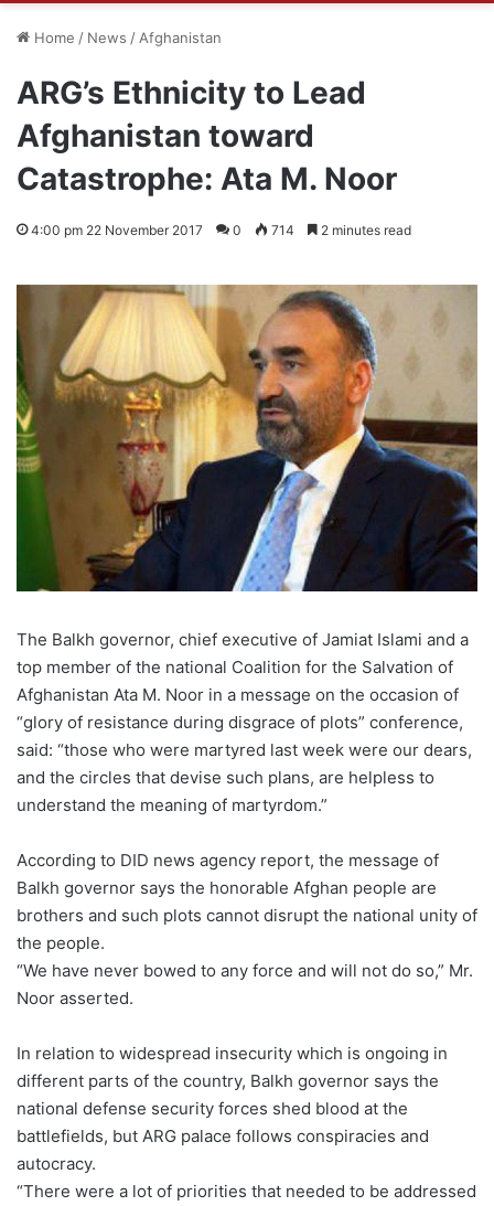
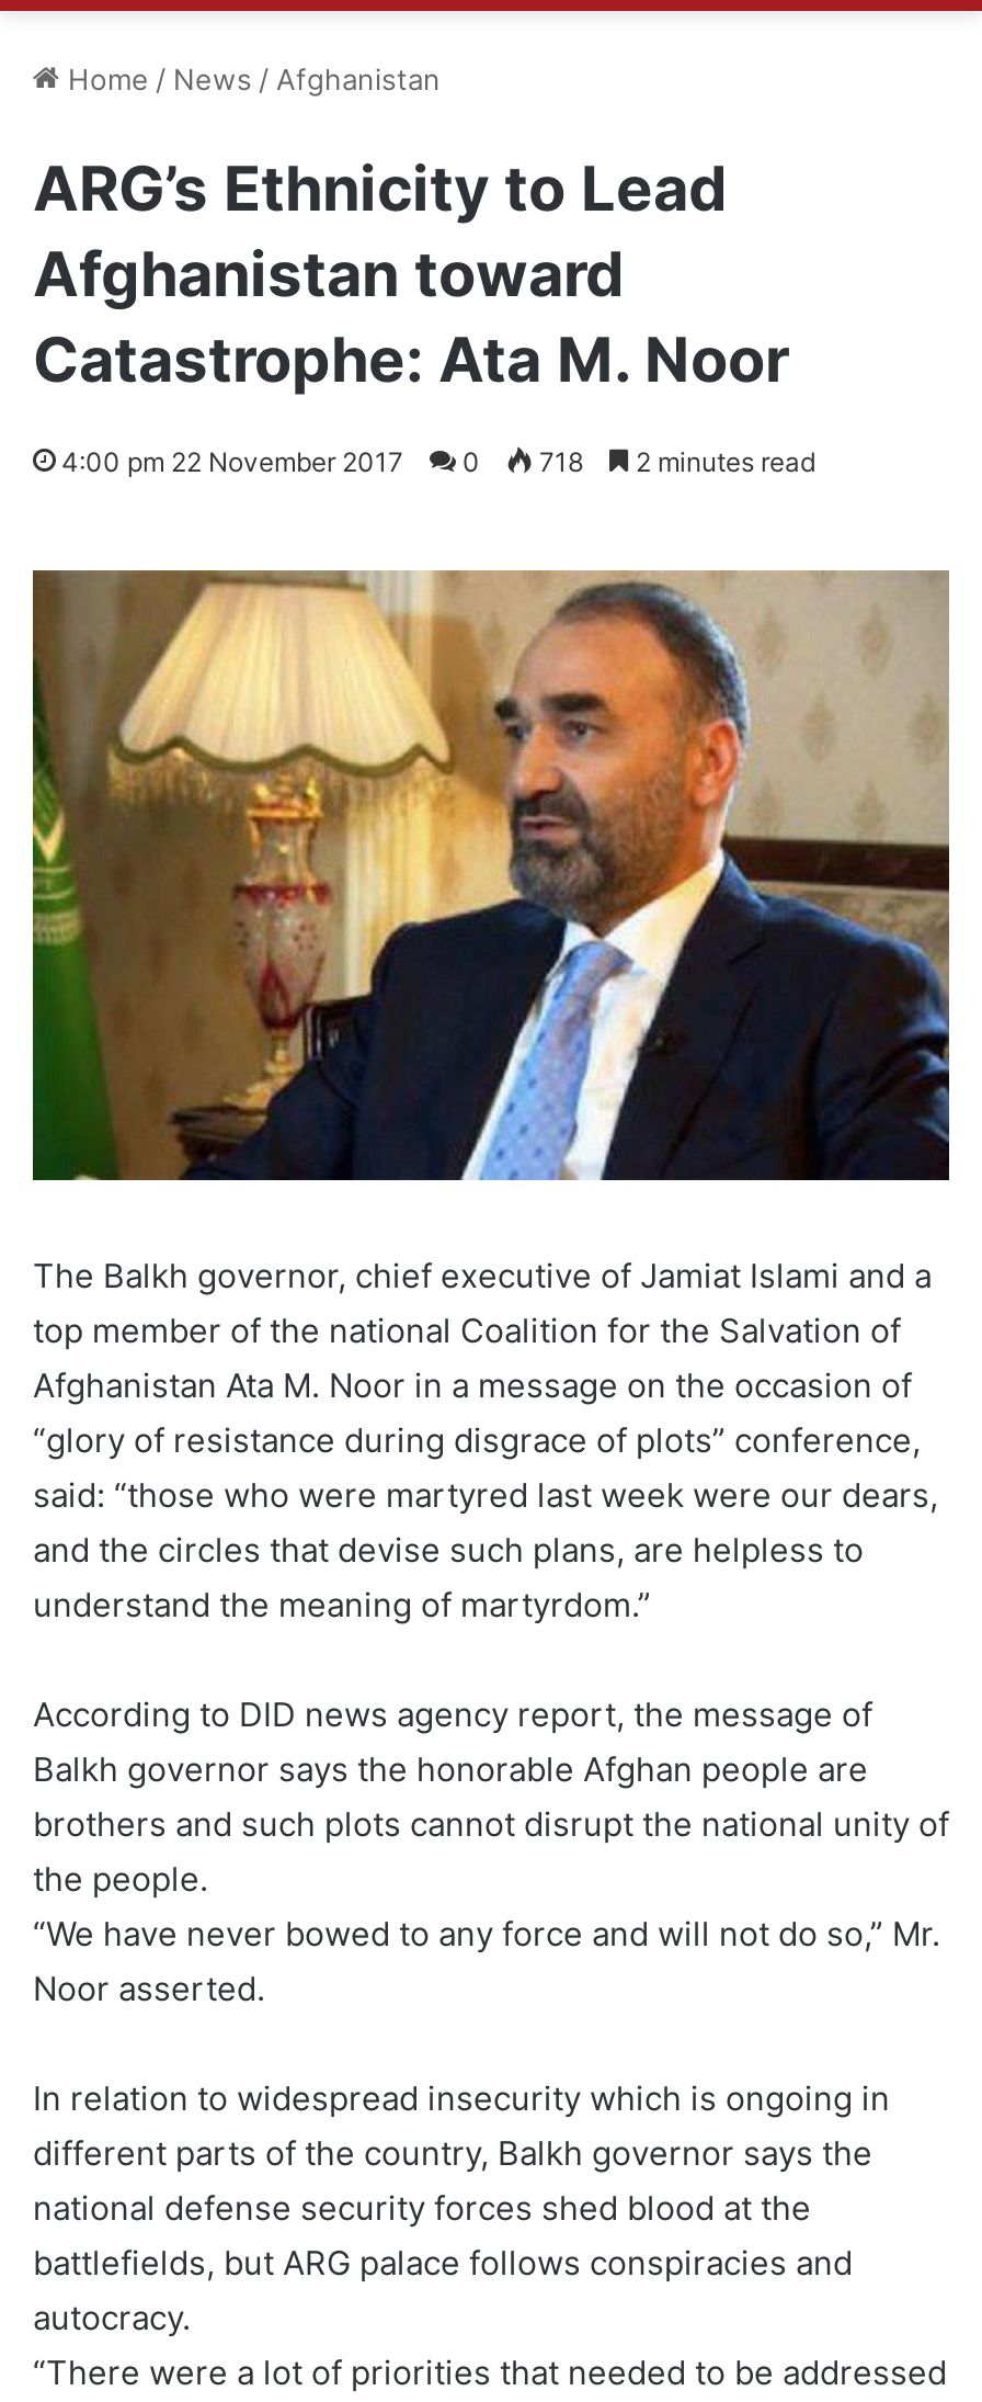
[31,222,411,238] 4:00 pm 22 November 2017 0 714 2 minutes read -> [61,445,815,478] 4:00 pm 22 November 2017 0 718 2 minutes read

